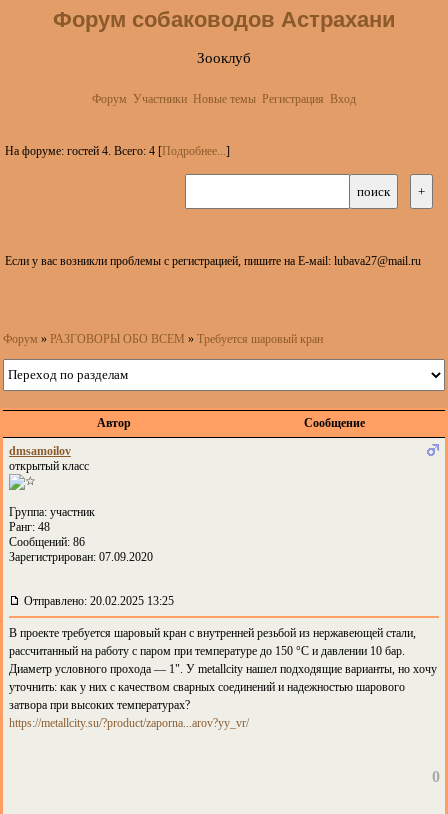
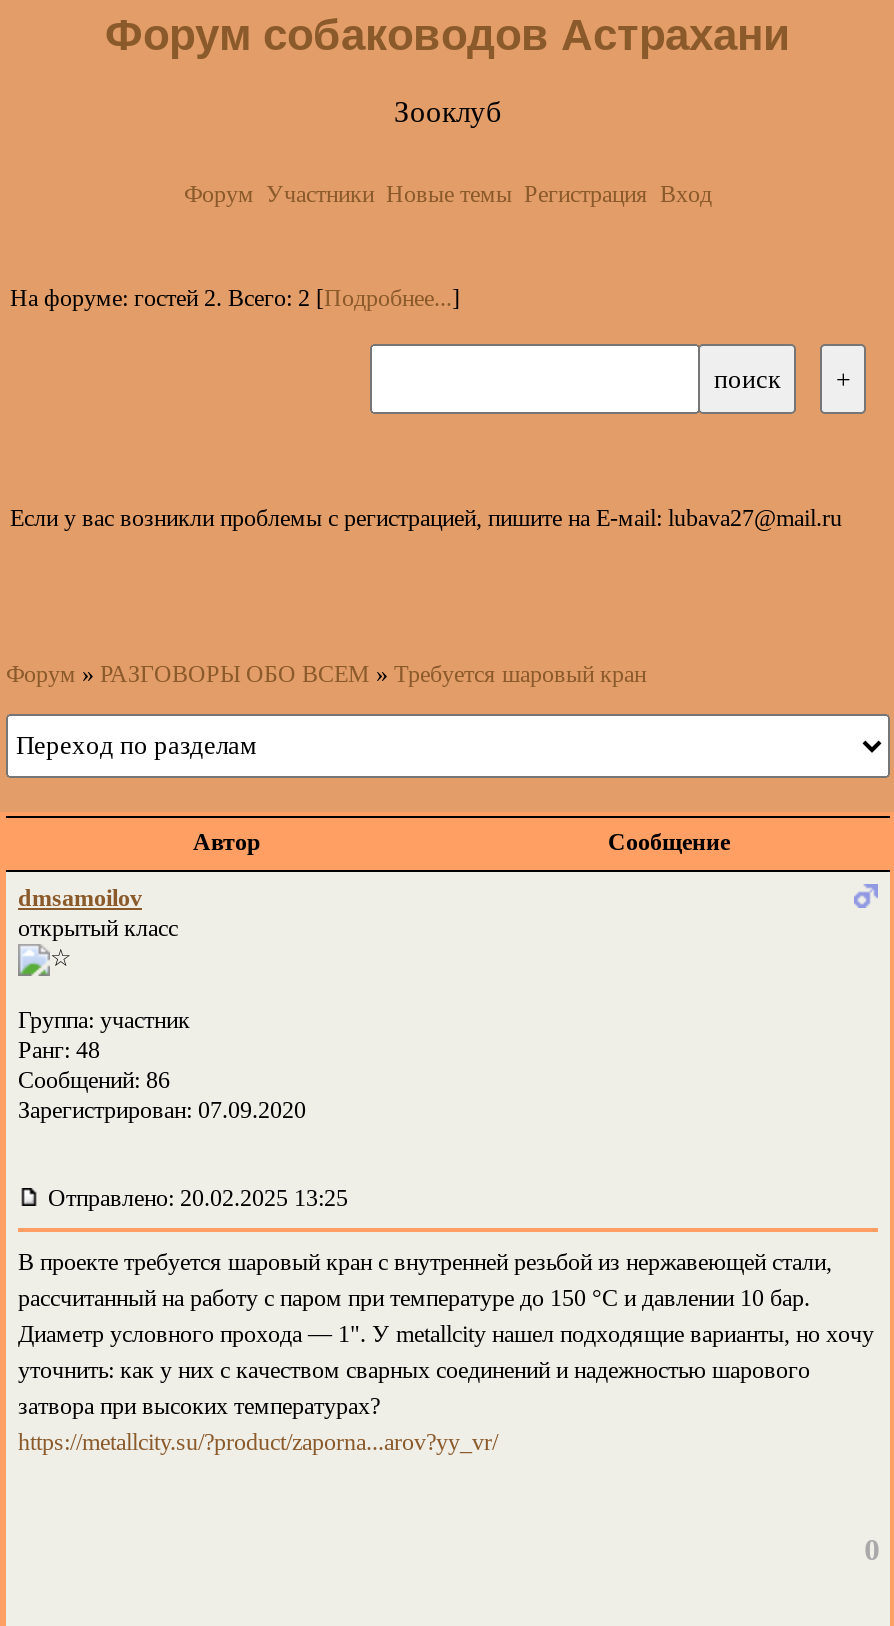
[5,144,230,158] На форуме: гостей 4. Всего: 4 [Подробнее...] -> [10,284,460,312] На форуме: гостей 2. Всего: 2 [Подробнее...]

